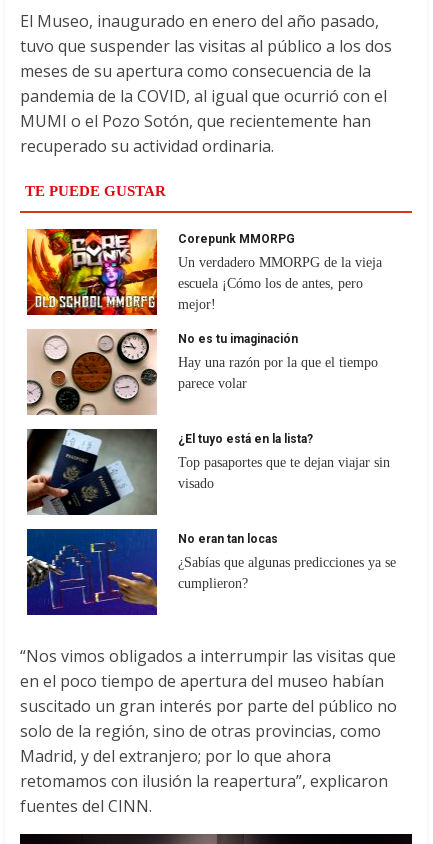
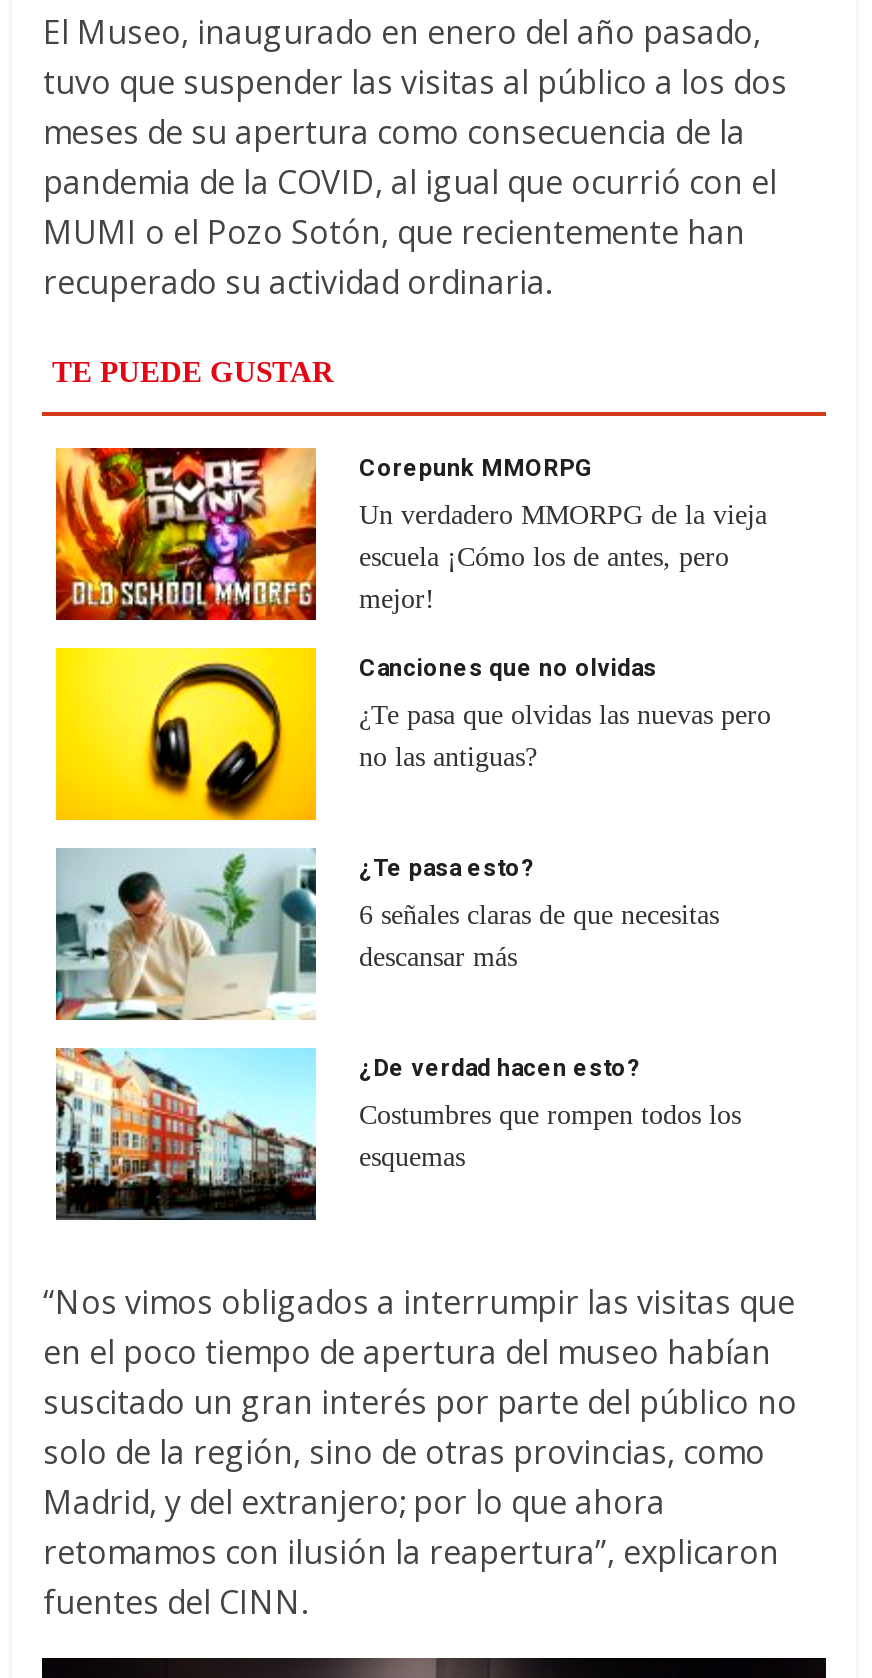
[26,328,298,416] [image] | No es tu imaginación -> [54,646,657,822] [image] | Canciones que no olvidas
[178,355,378,391] Hay una razón por la que el tiempo | parece volar -> [359,701,771,773] ¿Te pasa que olvidas las nuevas pero | no las antiguas?
[26,428,313,516] [image] | ¿El tuyo está en la lista? -> [54,848,533,1022] [image] | ¿Te pasa esto?
[178,455,390,491] Top pasaportes que te dejan viajar sin | visado -> [359,901,719,973] 6 señales claras de que necesitas | descansar más
[26,528,278,615] [image] | No eran tan locas -> [54,1046,639,1220] [image] | ¿De verdad hacen esto?
[178,555,396,591] ¿Sabías que algunas predicciones ya se | cumplieron? -> [359,1101,741,1173] Costumbres que rompen todos los | esquemas

